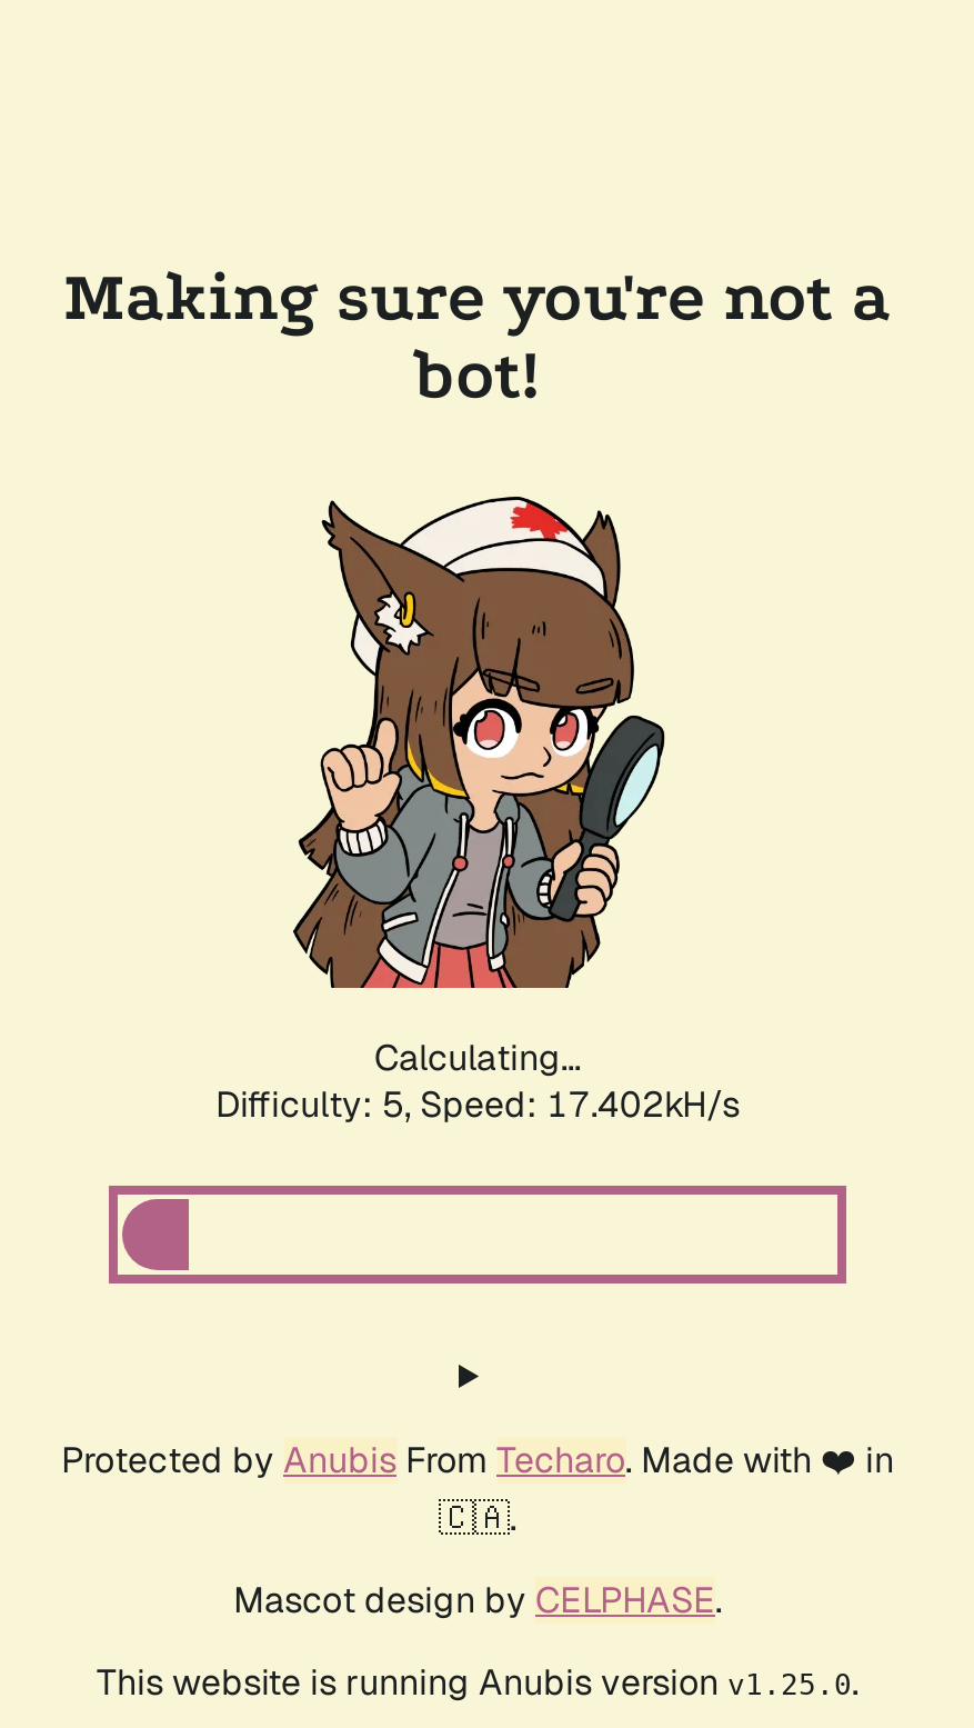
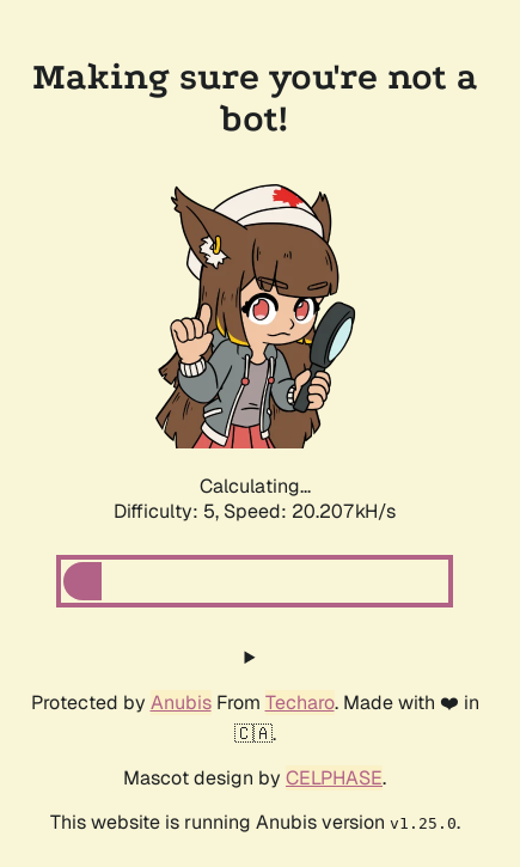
[215,1081,740,1128] Difficulty: 5, Speed: 17.402kH/s -> [114,499,396,524] Difficulty: 5, Speed: 20.207kH/s

